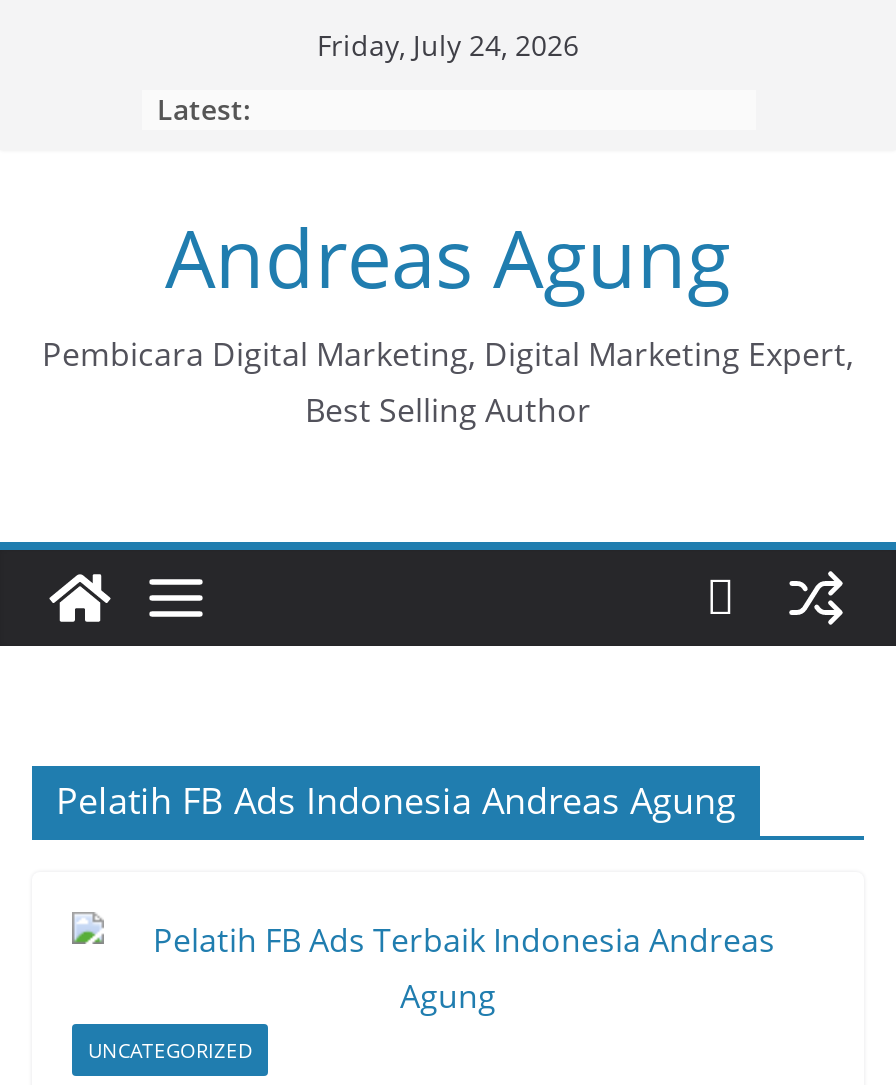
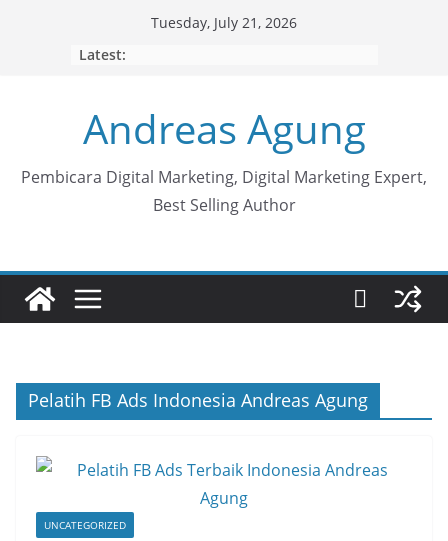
[317,26,579,64] Friday, July 24, 2026 -> [151,13,297,32] Tuesday, July 21, 2026

